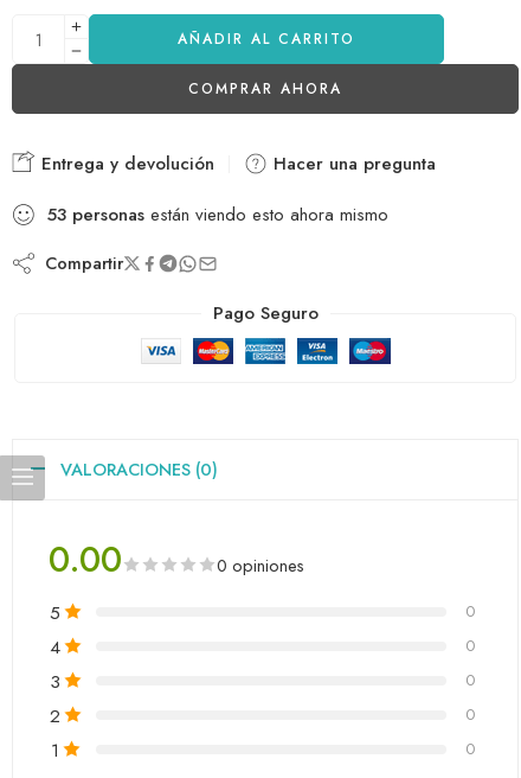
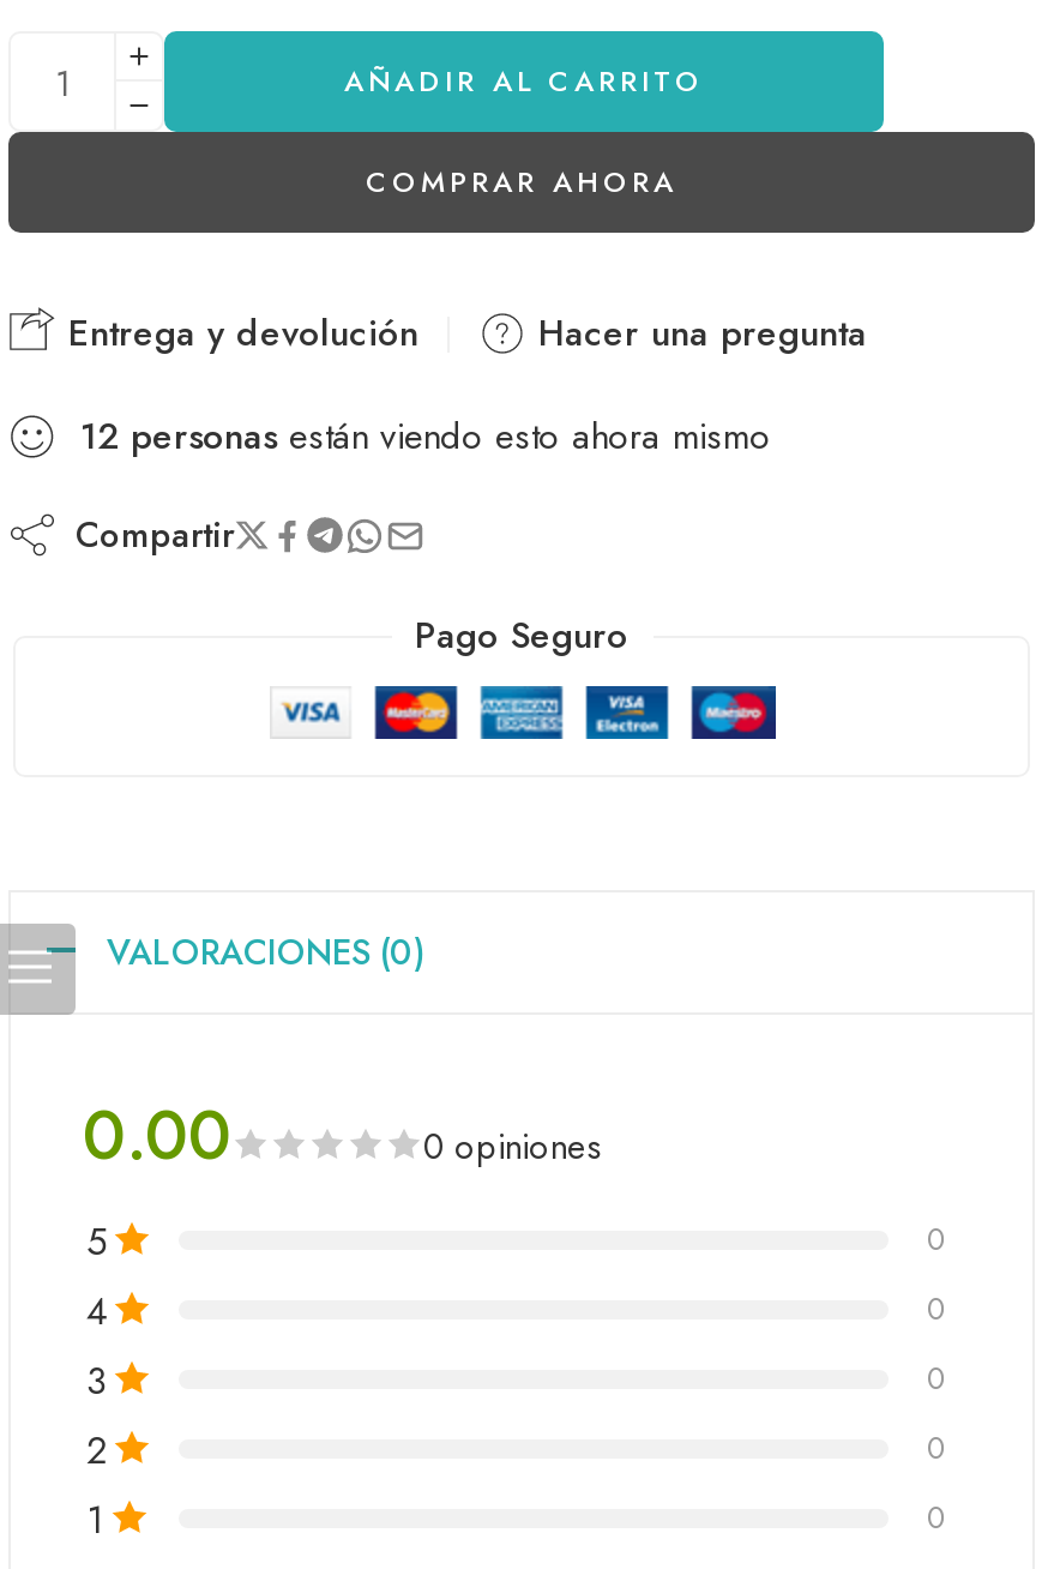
[47,202,388,228] 53 personas están viendo esto ahora mismo -> [80,410,771,463] 12 personas están viendo esto ahora mismo

